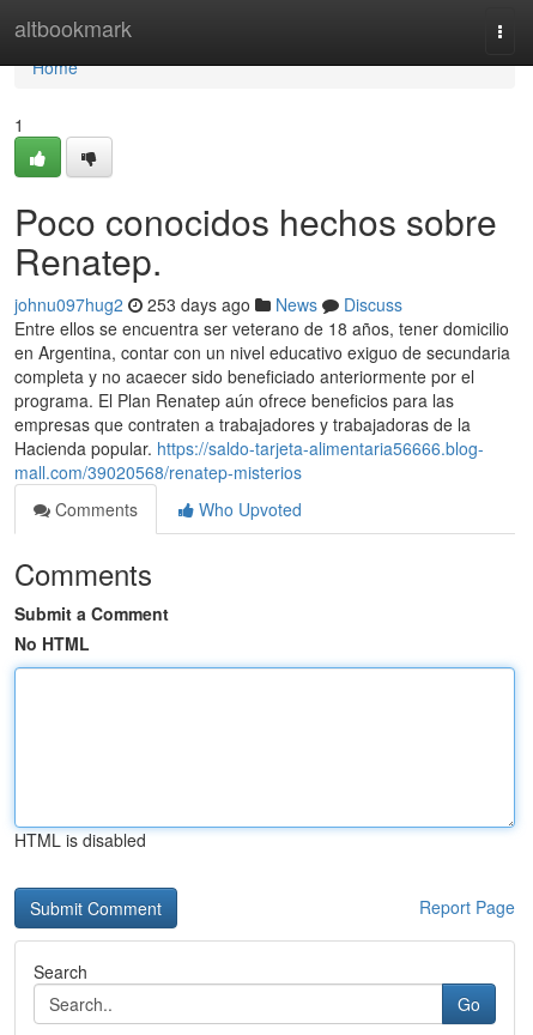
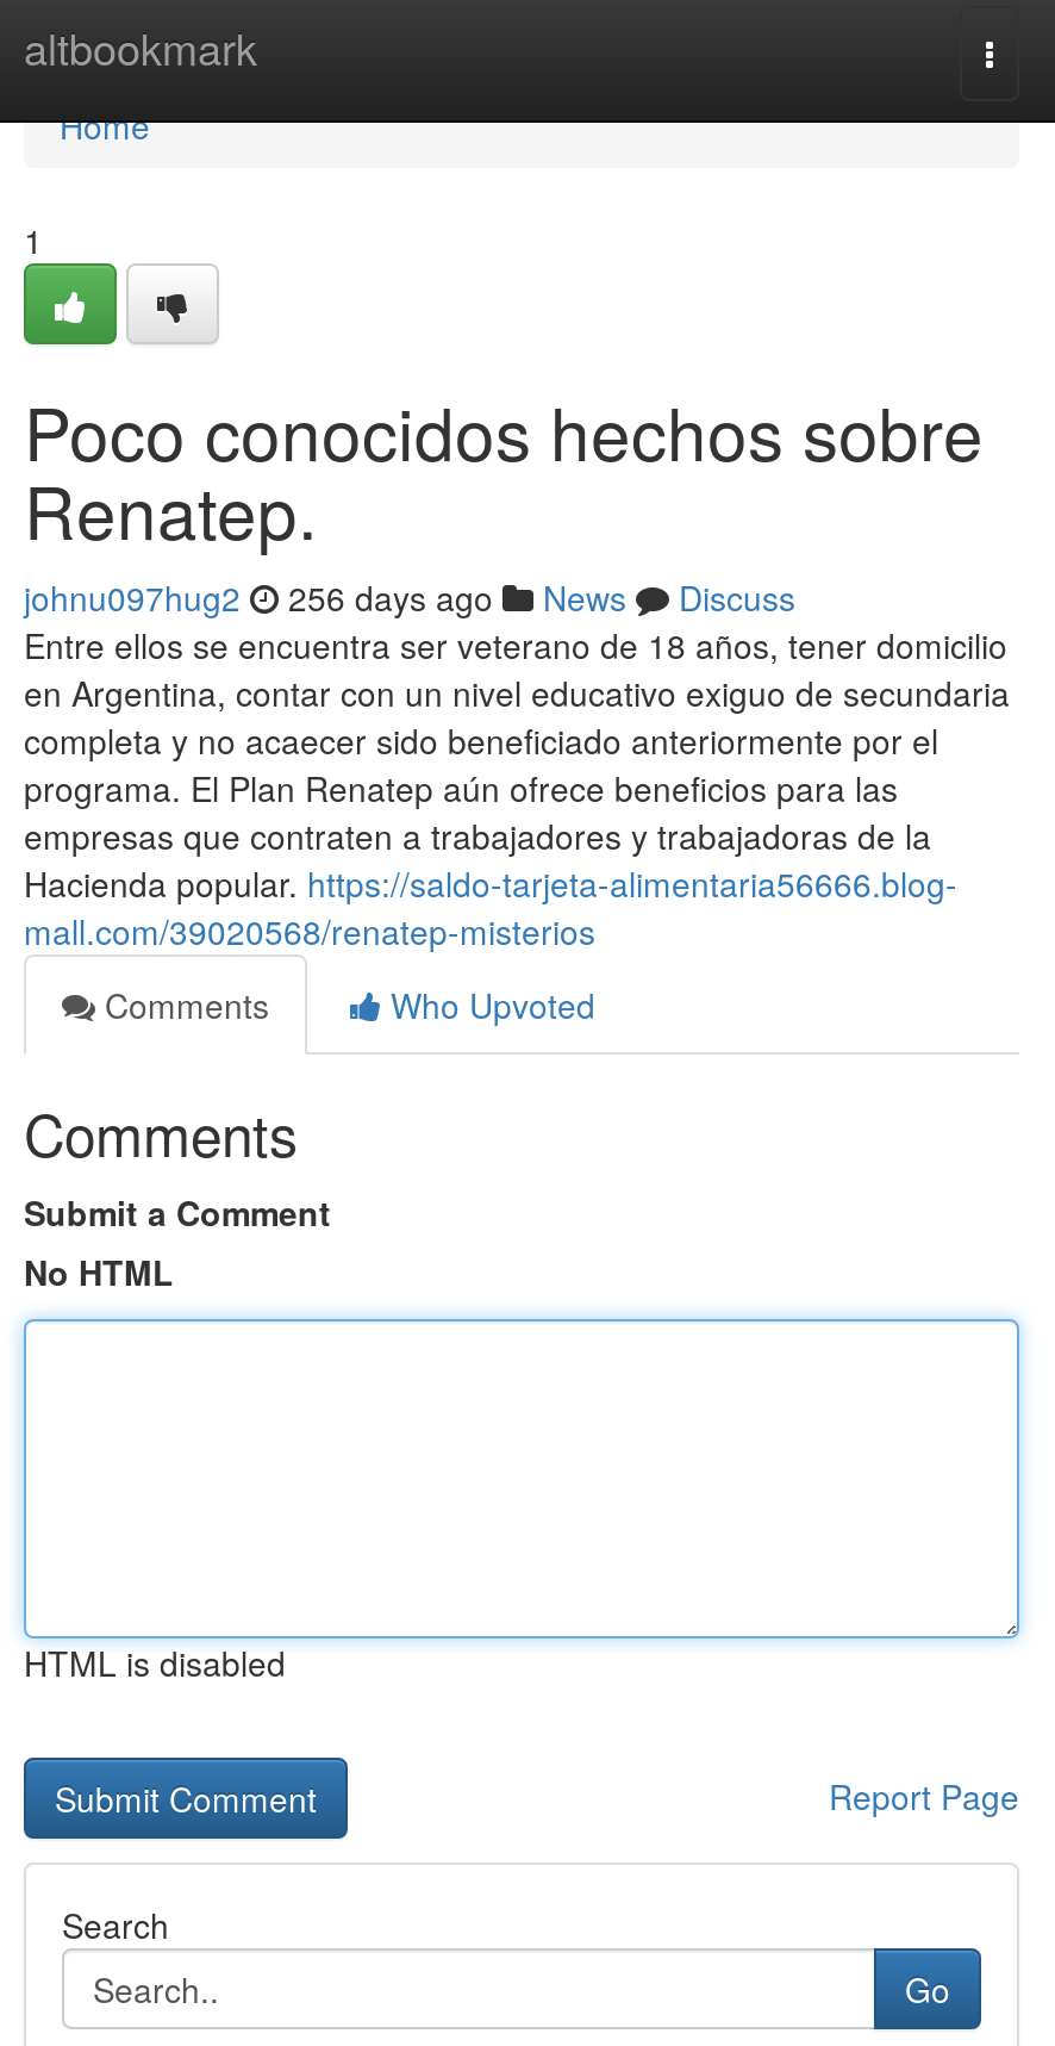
[14,292,402,316] johnu097hug2 253 days ago News Discuss -> [24,573,795,621] johnu097hug2 256 days ago News Discuss

